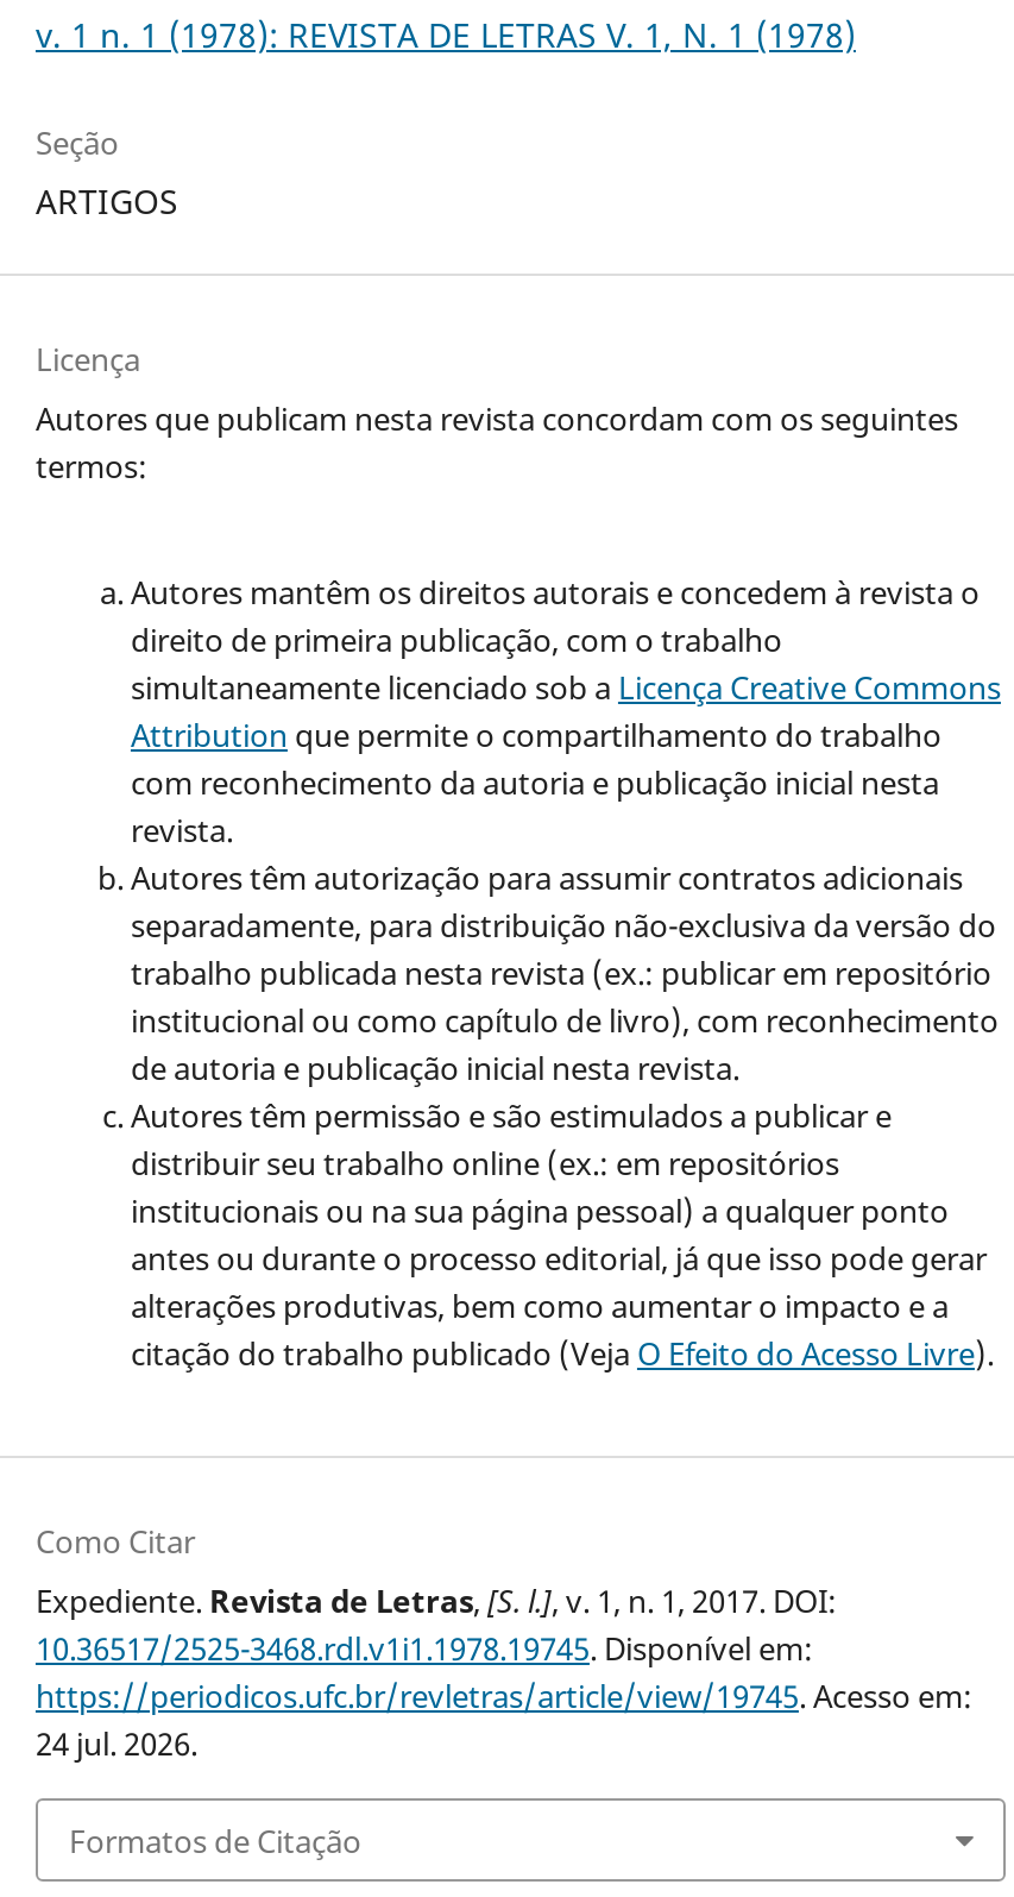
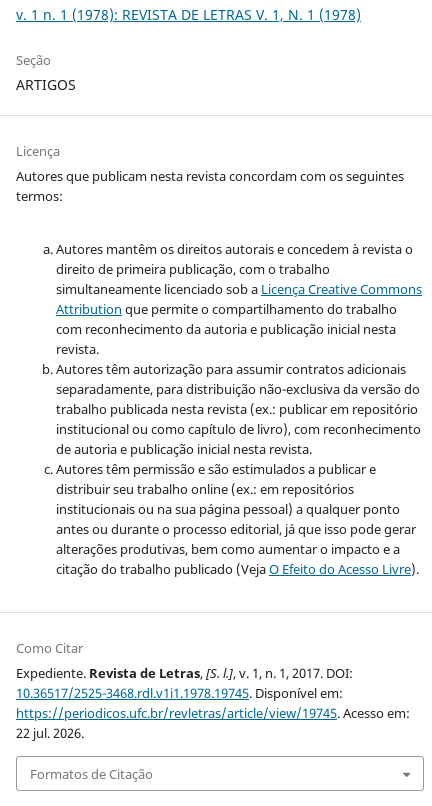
[36,1723,197,1766] 24 jul. 2026. -> [16,724,84,742] 22 jul. 2026.

